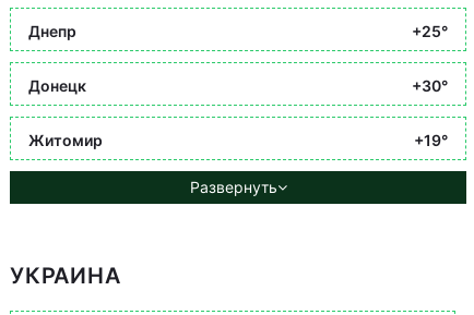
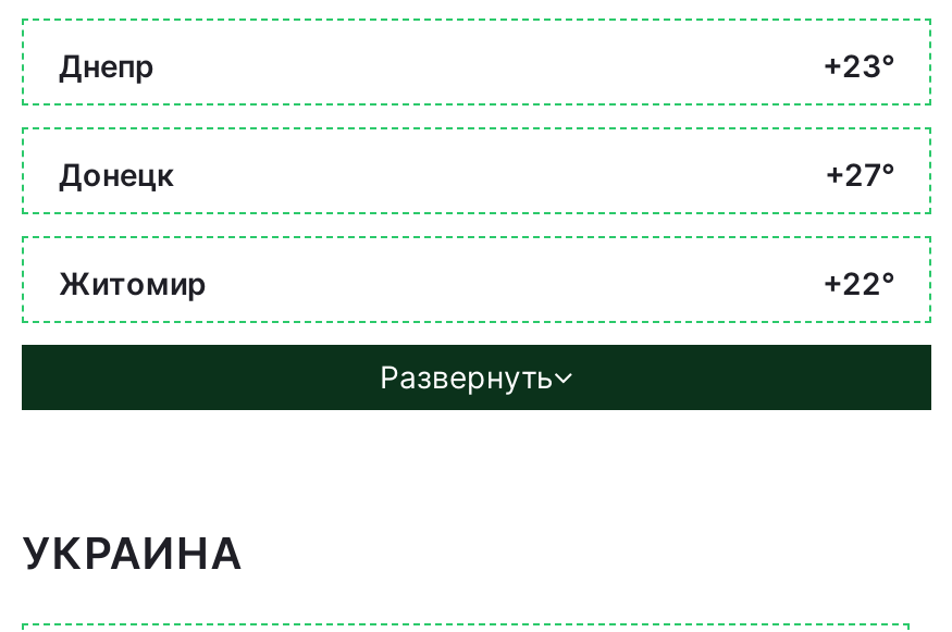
[412,21,448,40] +25° -> [823,46,894,83] +23°
[412,76,448,94] +30° -> [825,154,894,191] +27°
[414,130,448,149] +19° -> [823,263,894,300] +22°

